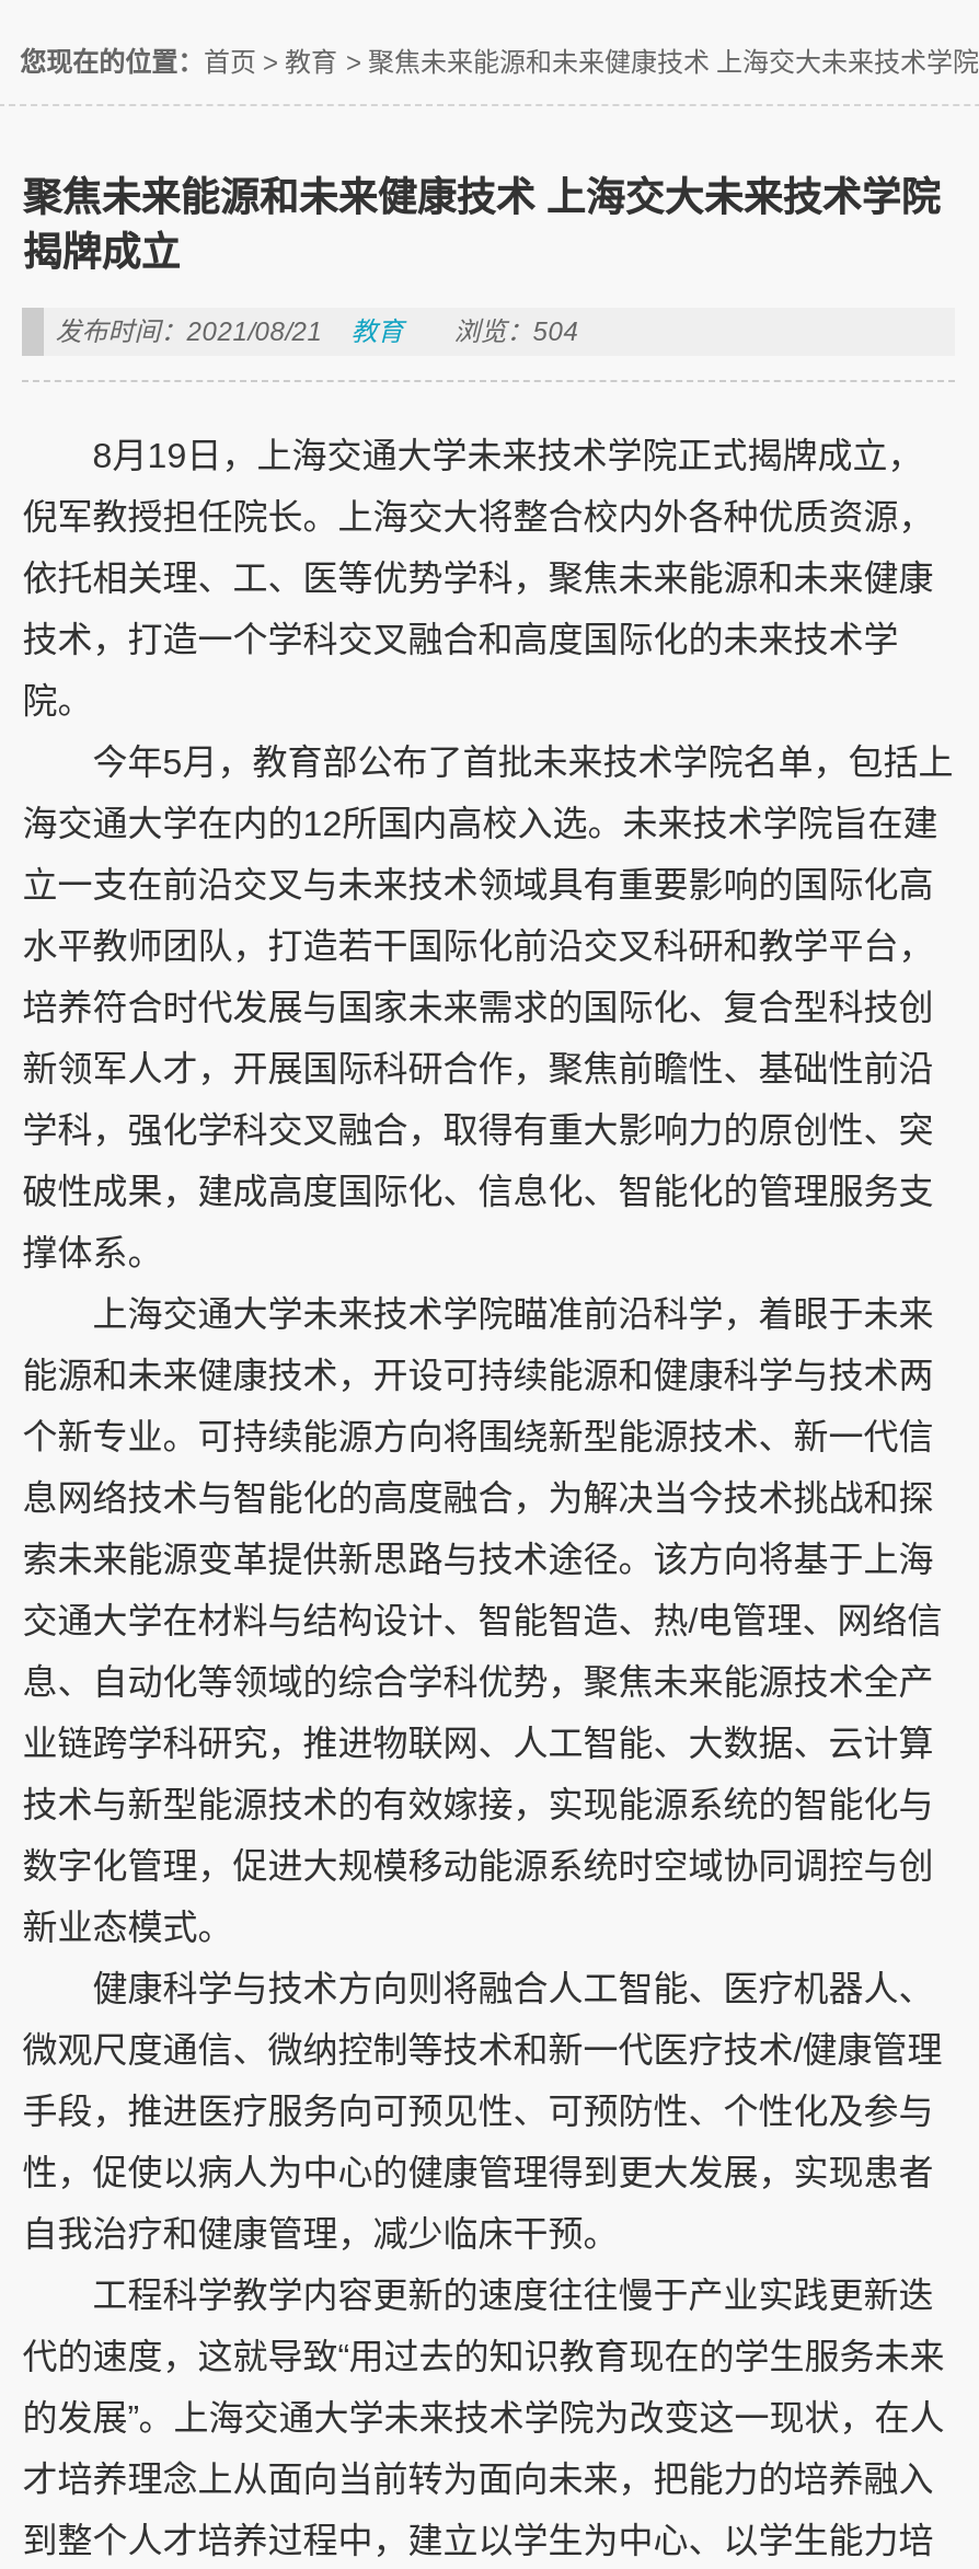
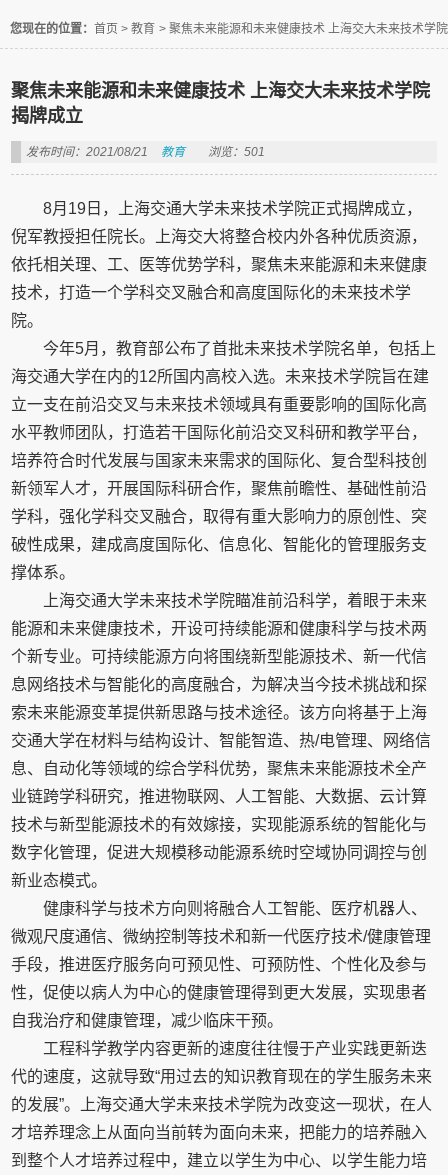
[55,316,579,347] 发布时间：2021/08/21 教育 浏览：504 -> [26,145,265,159] 发布时间：2021/08/21 教育 浏览：501

